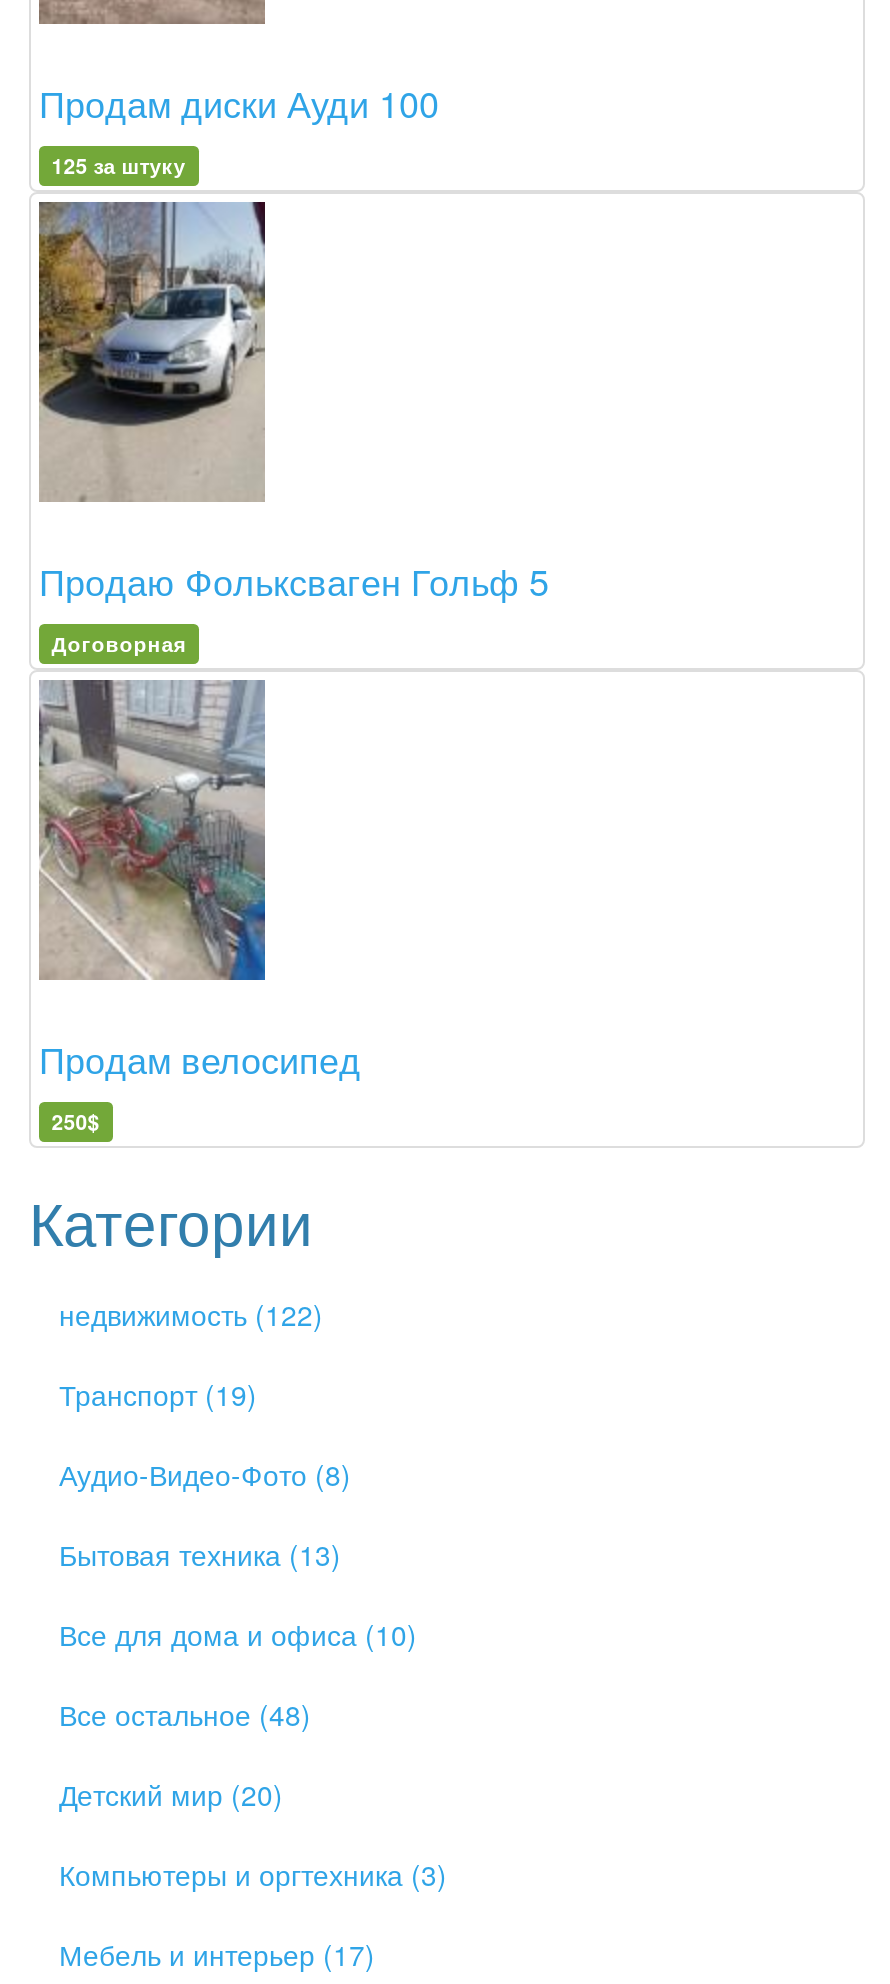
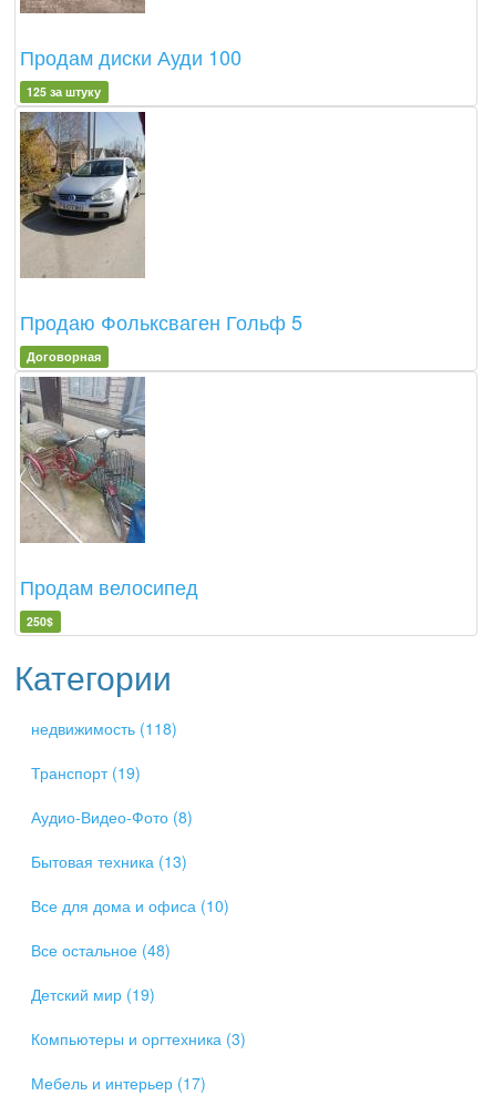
[59,1294,323,1334] недвижимость (122) -> [31,717,177,739] недвижимость (118)
[59,1774,283,1814] Детский мир (20) -> [31,983,155,1005] Детский мир (19)

